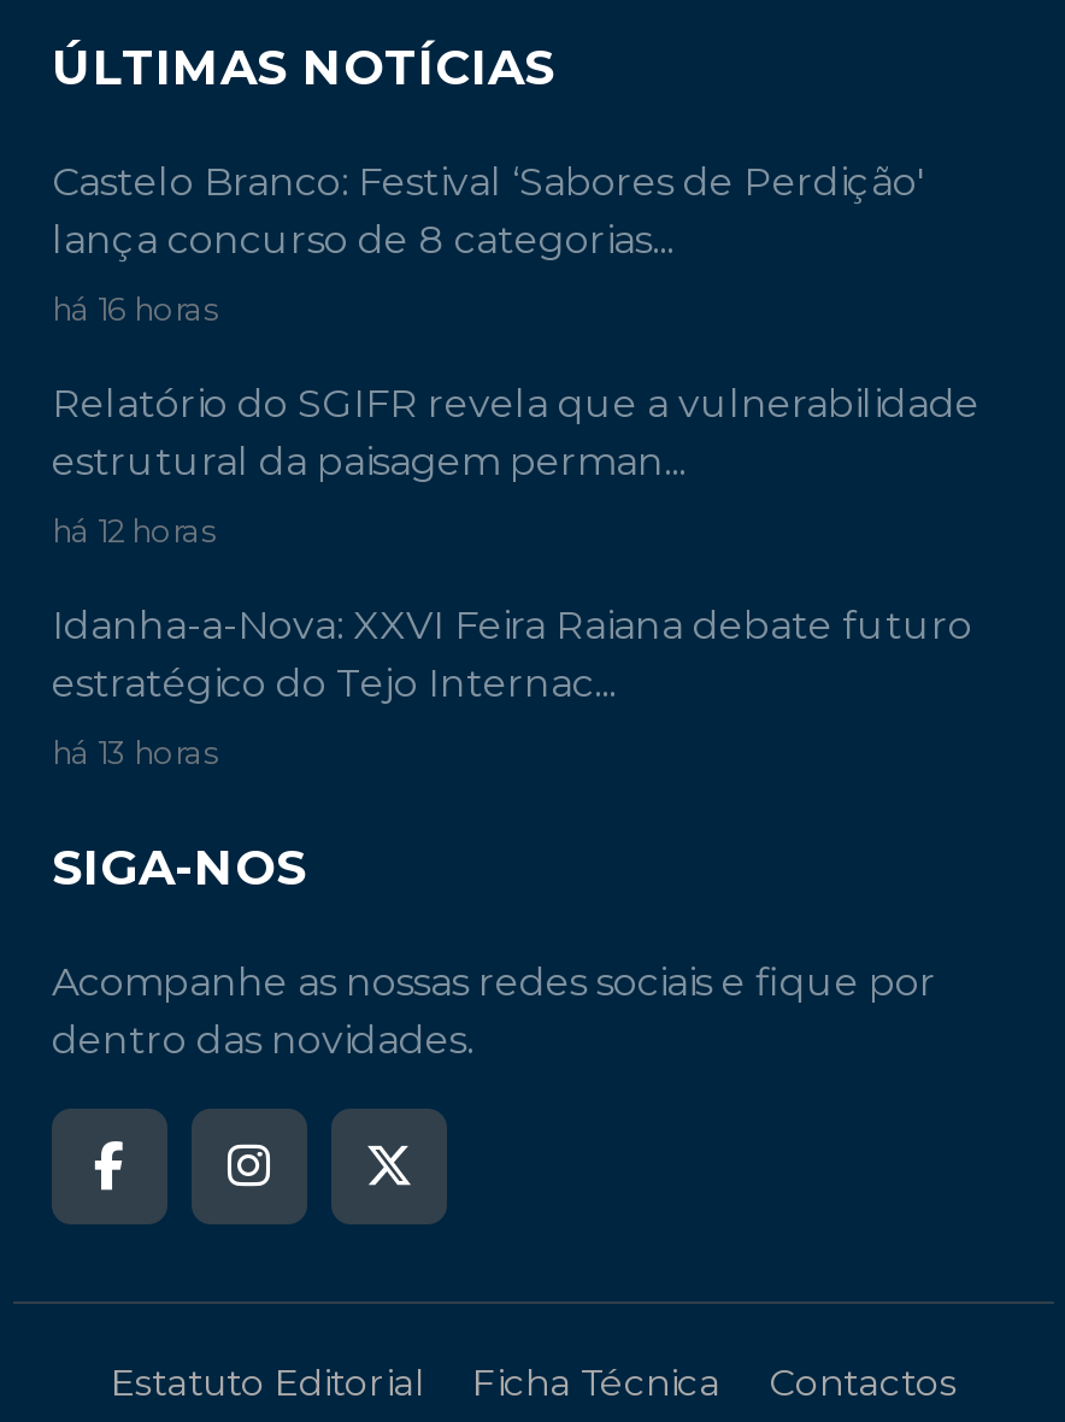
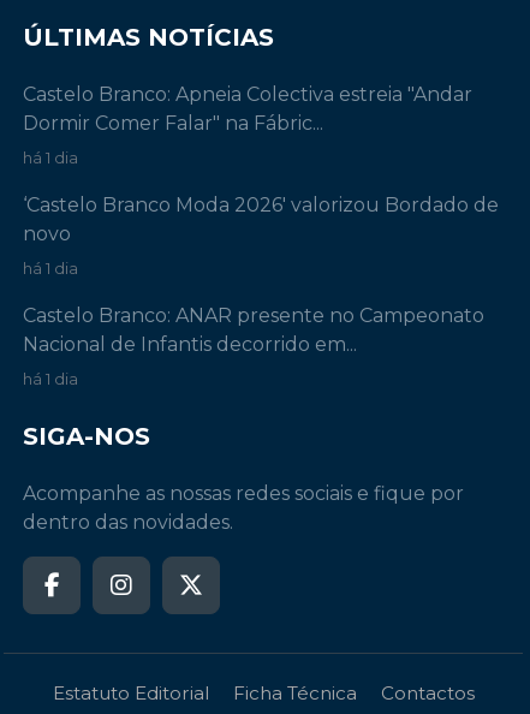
[52,158,924,262] Castelo Branco: Festival ‘Sabores de Perdição' | lança concurso de 8 categorias... -> [23,82,472,134] Castelo Branco: Apneia Colectiva estreia "Andar | Dormir Comer Falar" na Fábric...
[52,290,218,327] há 16 horas -> [23,148,78,166] há 1 dia
[52,380,979,483] Relatório do SGIFR revela que a vulnerabilidade | estrutural da paisagem perman... -> [23,193,499,245] ‘Castelo Branco Moda 2026' valorizou Bordado de | novo
[52,512,216,548] há 12 horas -> [23,259,78,277] há 1 dia
[52,601,972,705] Idanha-a-Nova: XXVI Feira Raiana debate futuro | estratégico do Tejo Internac... -> [23,304,484,355] Castelo Branco: ANAR presente no Campeonato | Nacional de Infantis decorrido em...
[52,734,218,770] há 13 horas -> [23,370,78,388] há 1 dia

